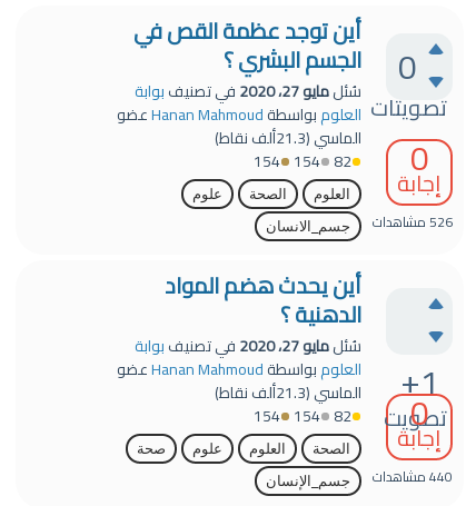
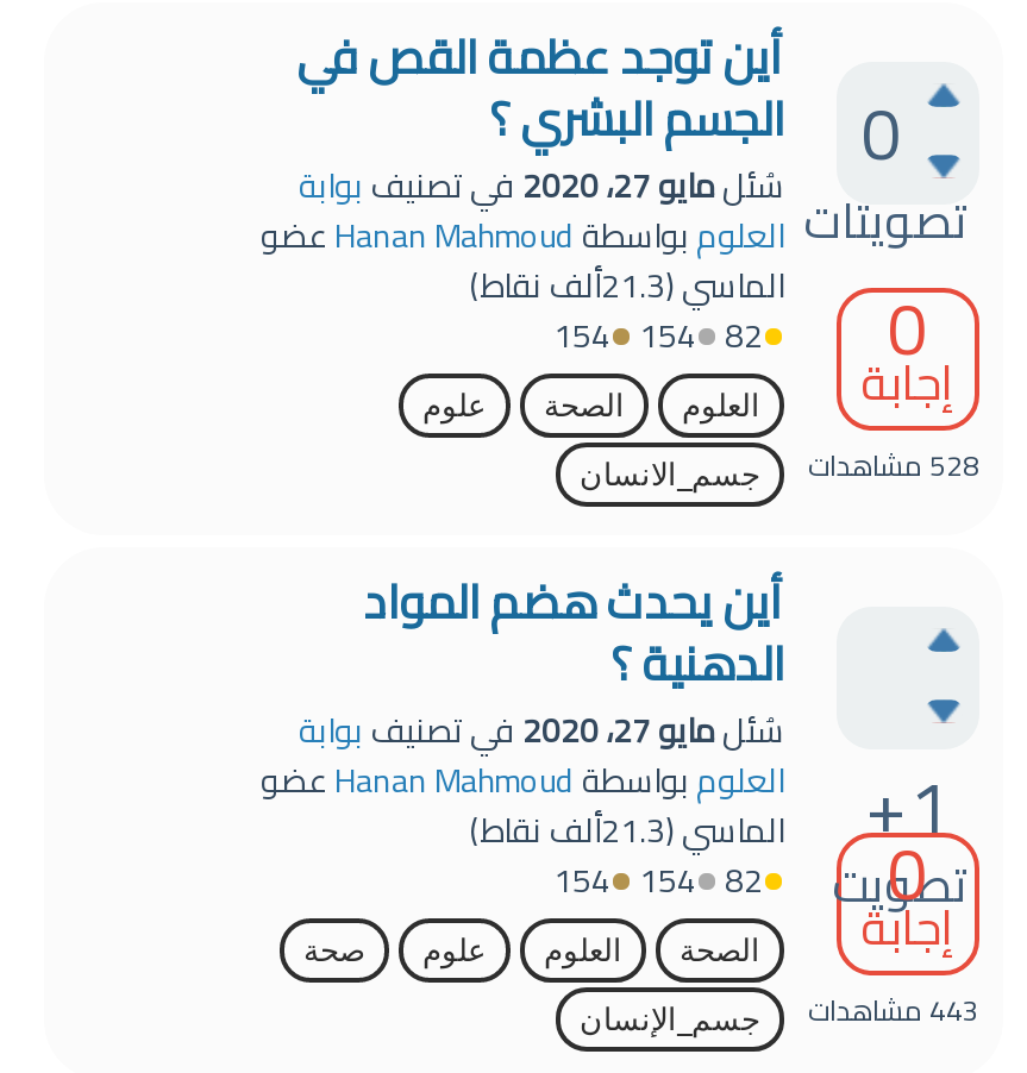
[266,209,453,235] 526 مشاهدات جسم_الانسان -> [580,437,979,493] 528 مشاهدات جسم_الانسان
[266,463,453,490] 440 مشاهدات جسم_الإنسان -> [580,982,979,1038] 443 مشاهدات جسم_الإنسان

